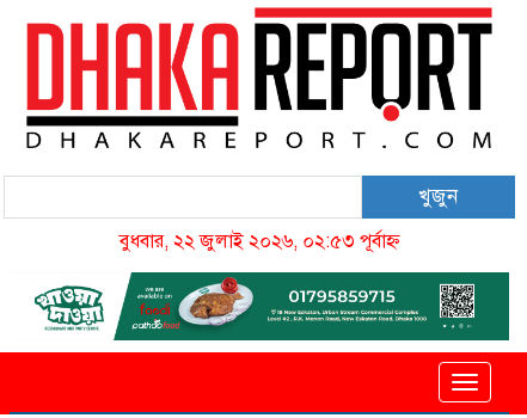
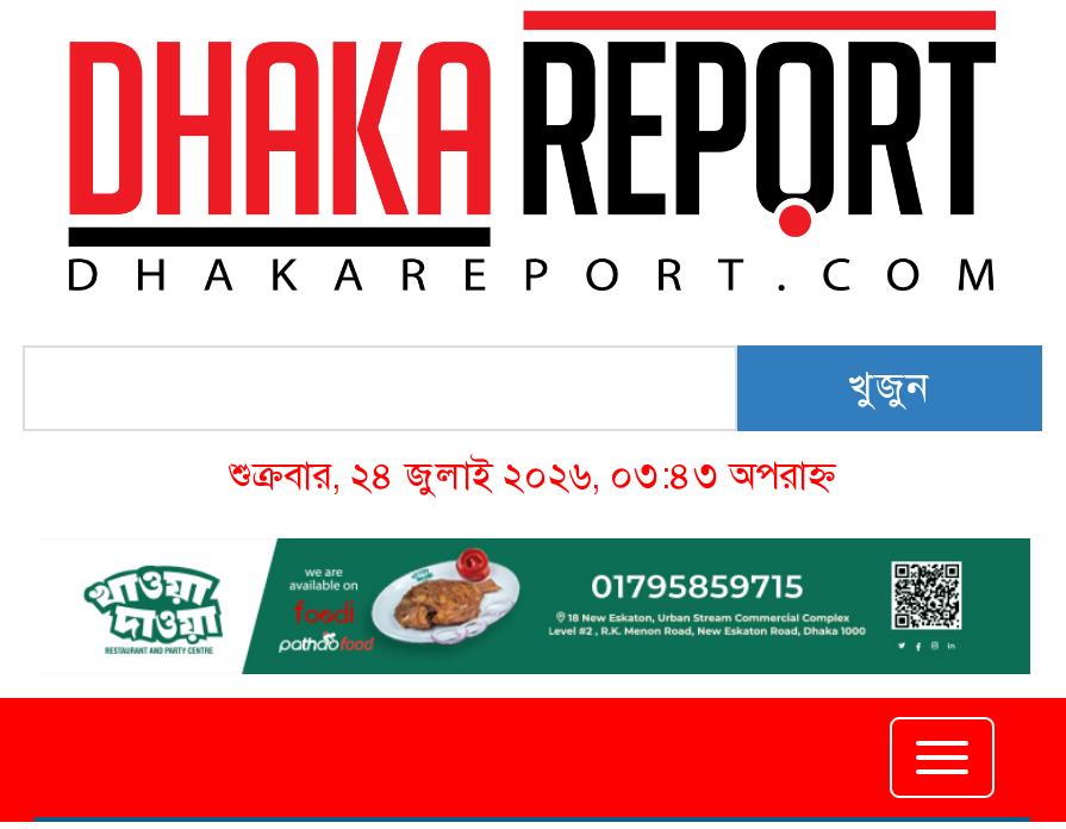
[119,229,400,253] বুধবার, ২২ জুলাই ২০২৬, ০২:৫৩ পূর্বাহ্ন -> [229,452,836,499] শুক্রবার, ২৪ জুলাই ২০২৬, ০৩:৪৩ অপরাহ্ন

